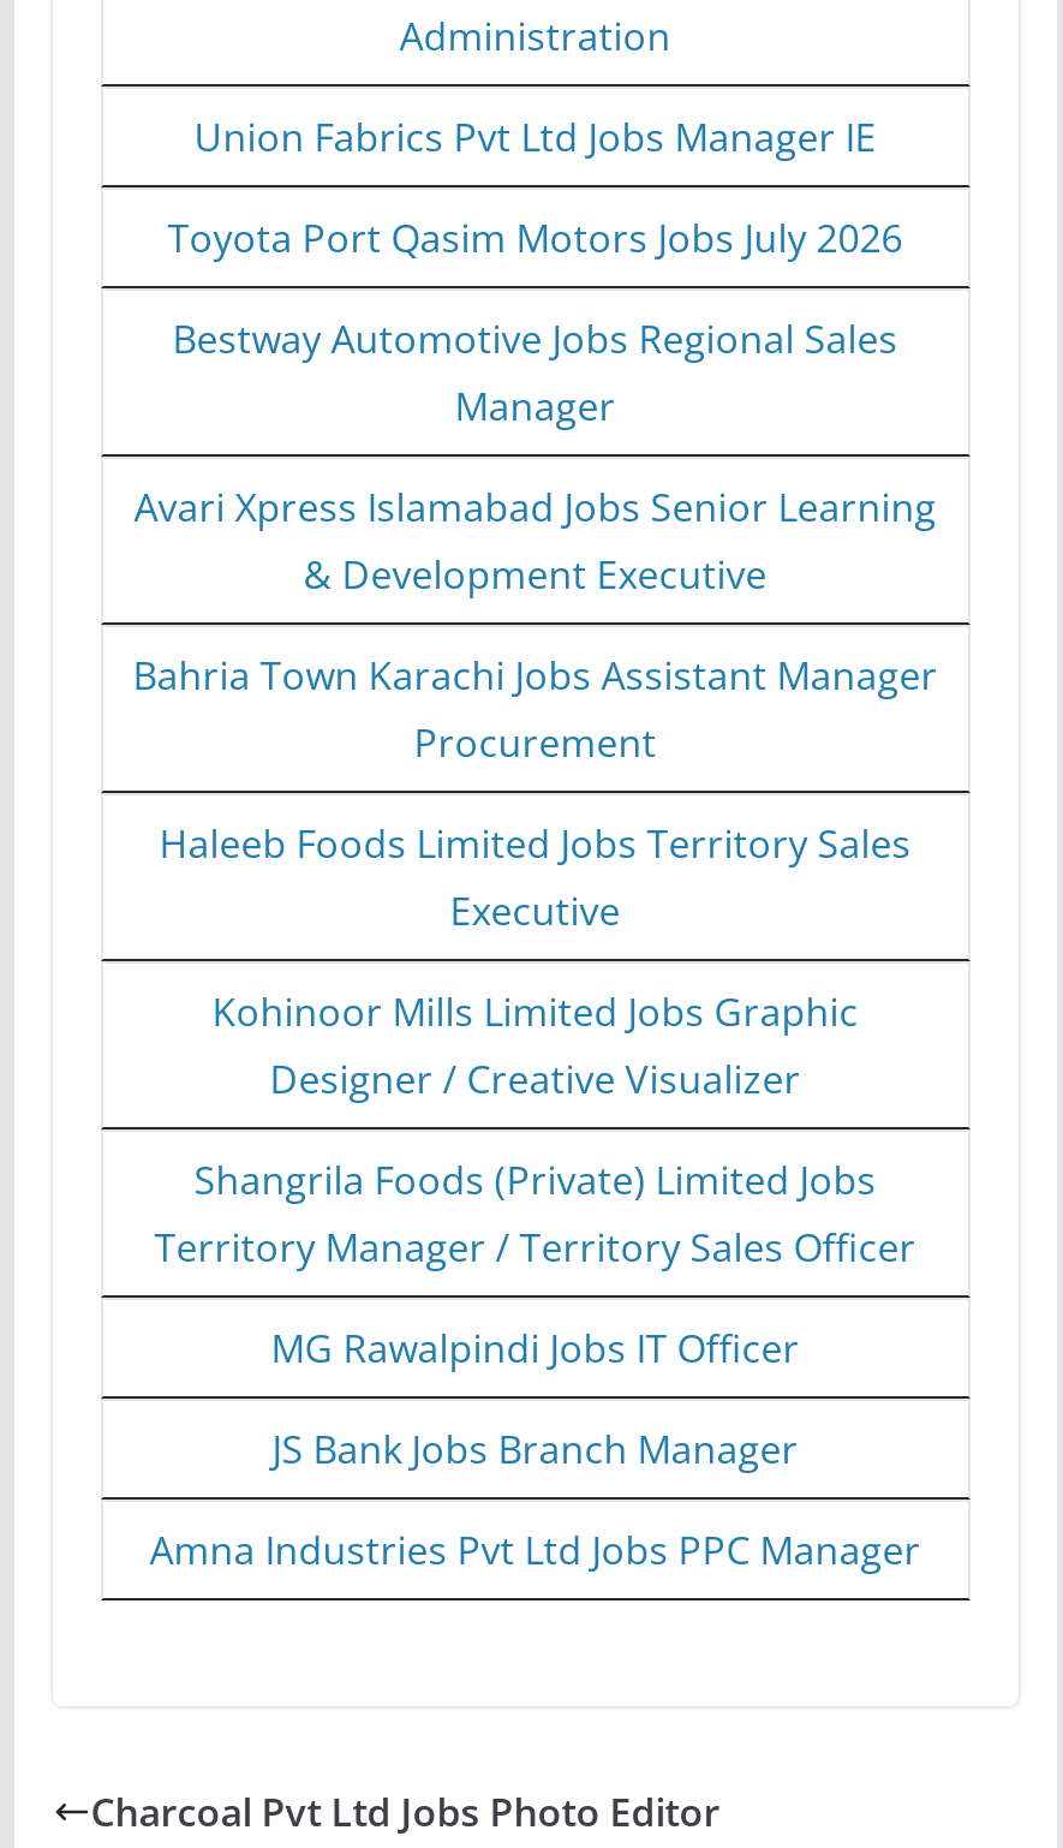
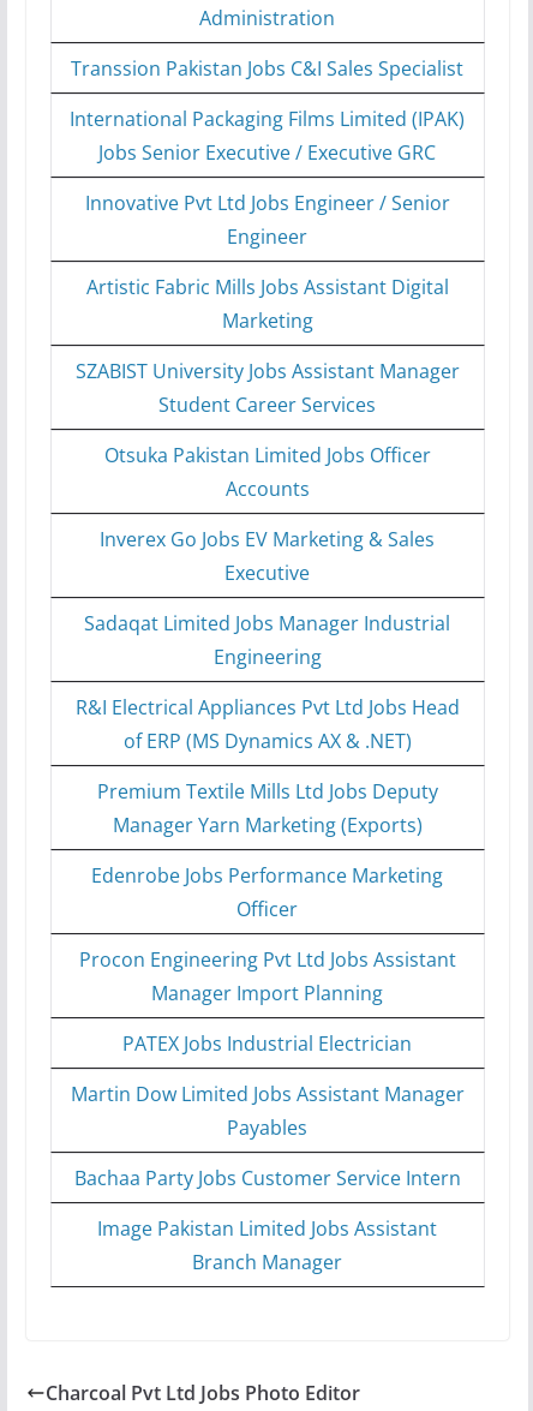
[133,110,937,869] Union Fabrics Pvt Ltd Jobs Manager IE | Toyota Port Qasim Motors Jobs July 2026 | Bestway Automotive Jobs Regional Sales | Manager | Avari Xpress Islamabad Jobs Senior Learning | & Development Executive | Bahria Town Karachi Jobs Assistant Manager | Procurement | Haleeb Foods Limited Jobs Territory Sales -> [70,55,465,552] Transsion Pakistan Jobs C&I Sales Specialist | International Packaging Films Limited (IPAK) | Jobs Senior Executive / Executive GRC | Innovative Pvt Ltd Jobs Engineer / Senior | Engineer | Artistic Fabric Mills Jobs Assistant Digital | Marketing | SZABIST University Jobs Assistant Manager | Student Career Services | Otsuka Pakistan Limited Jobs Officer | Accounts | Inverex Go Jobs EV Marketing & Sales
[149,984,921,1575] Kohinoor Mills Limited Jobs Graphic | Designer / Creative Visualizer | Shangrila Foods (Private) Limited Jobs | Territory Manager / Territory Sales Officer | MG Rawalpindi Jobs IT Officer | JS Bank Jobs Branch Manager | Amna Industries Pvt Ltd Jobs PPC Manager -> [70,610,464,1275] Sadaqat Limited Jobs Manager Industrial | Engineering | R&I Electrical Appliances Pvt Ltd Jobs Head | of ERP (MS Dynamics AX & .NET) | Premium Textile Mills Ltd Jobs Deputy | Manager Yarn Marketing (Exports) | Edenrobe Jobs Performance Marketing | Officer | Procon Engineering Pvt Ltd Jobs Assistant | Manager Import Planning | PATEX Jobs Industrial Electrician | Martin Dow Limited Jobs Assistant Manager | Payables | Bachaa Party Jobs Customer Service Intern | Image Pakistan Limited Jobs Assistant | Branch Manager

